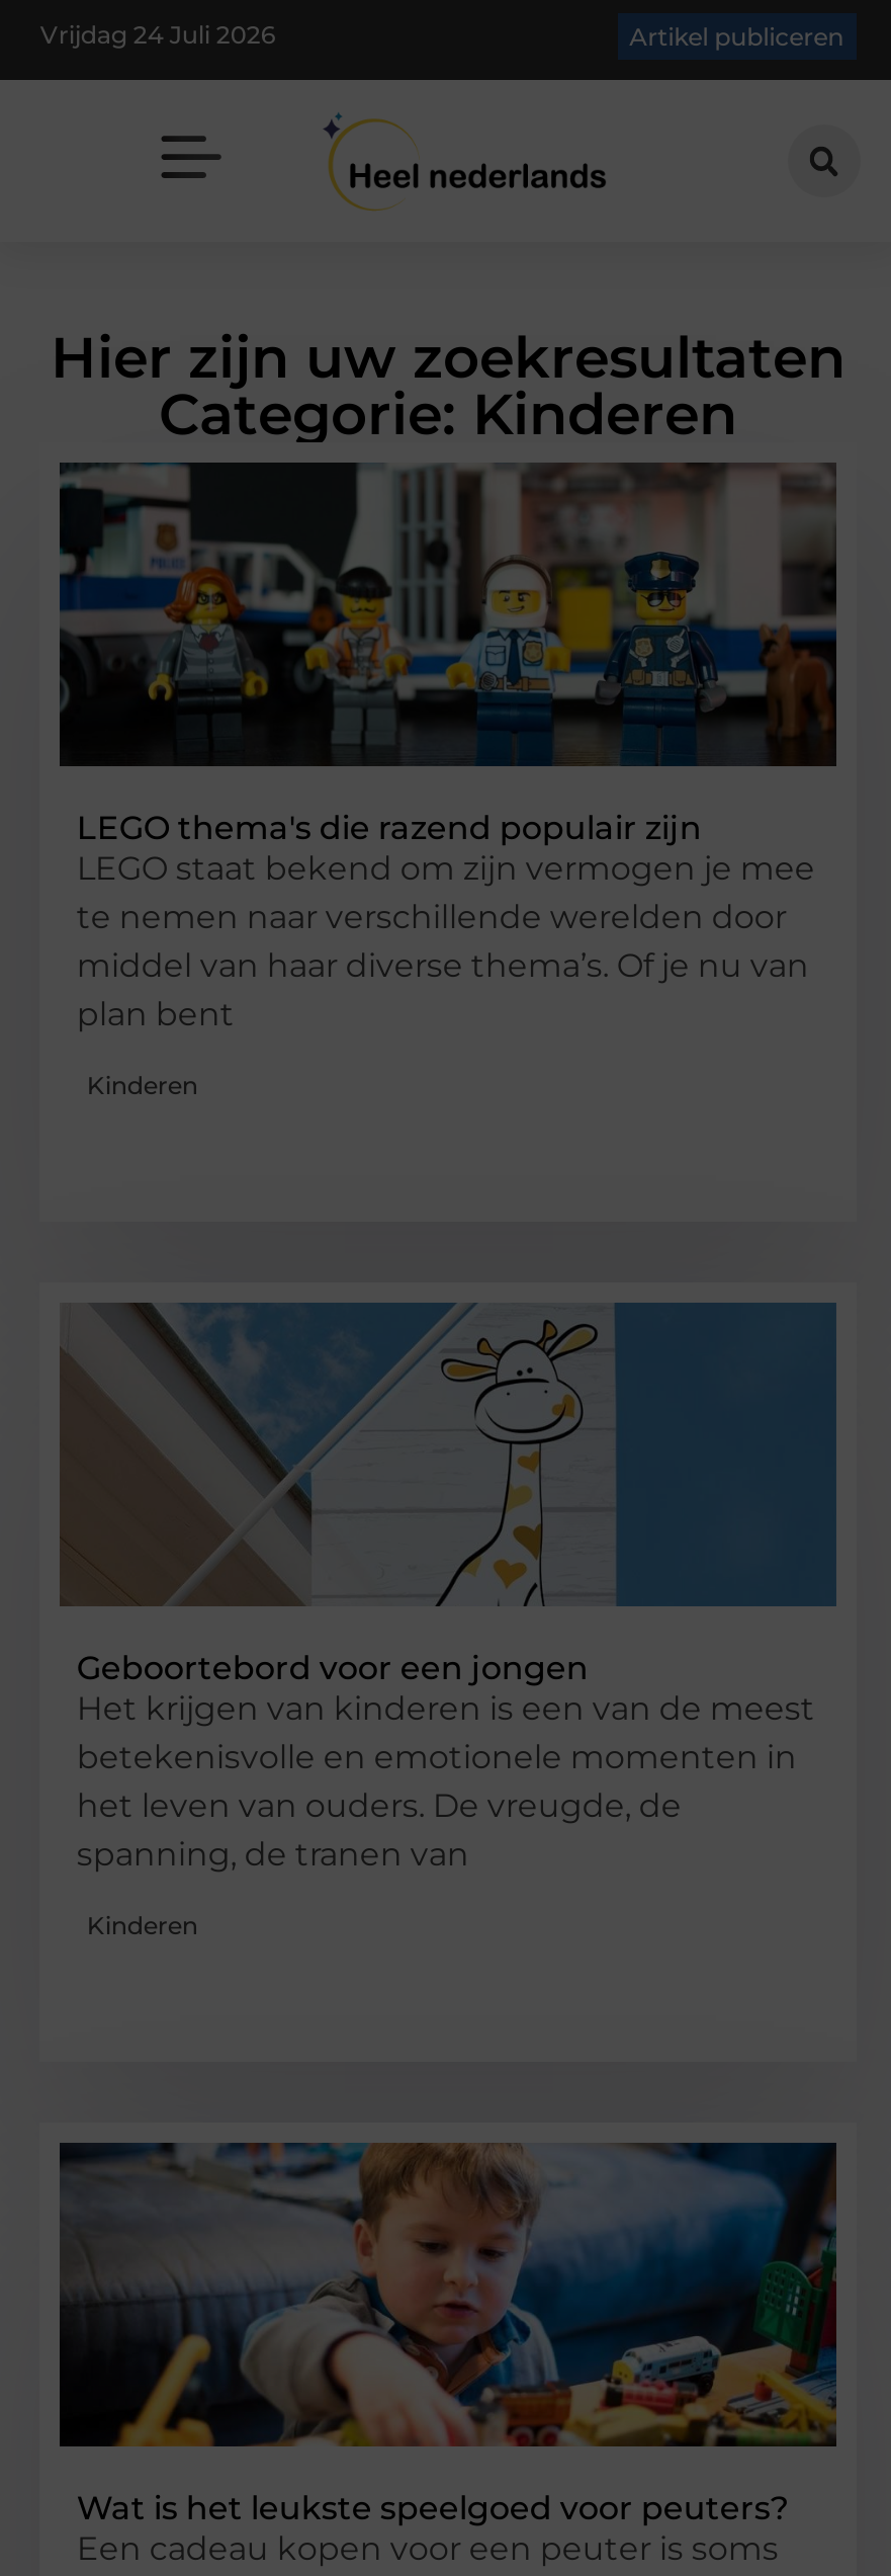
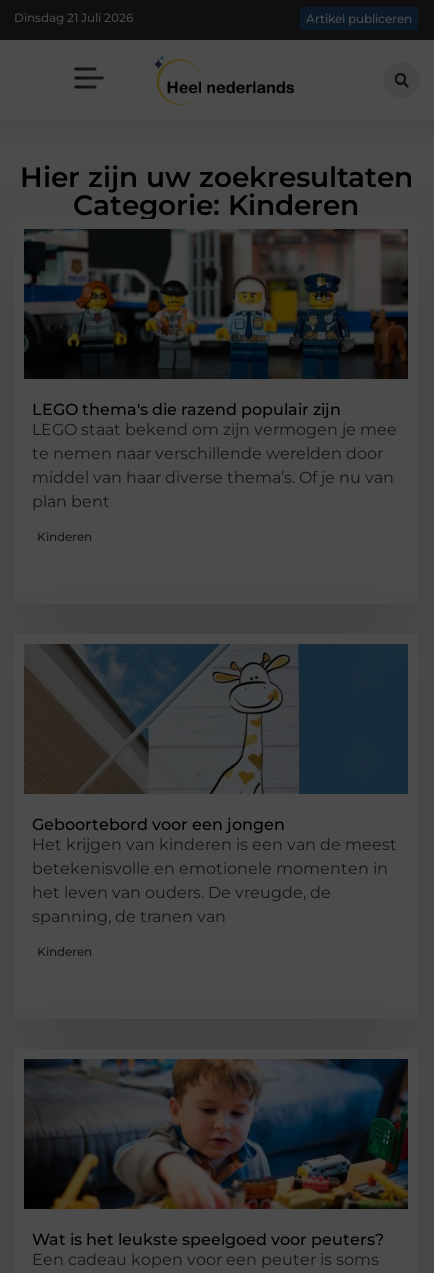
[40,18,275,49] Vrijdag 24 Juli 2026 -> [14,10,133,25] Dinsdag 21 Juli 2026

